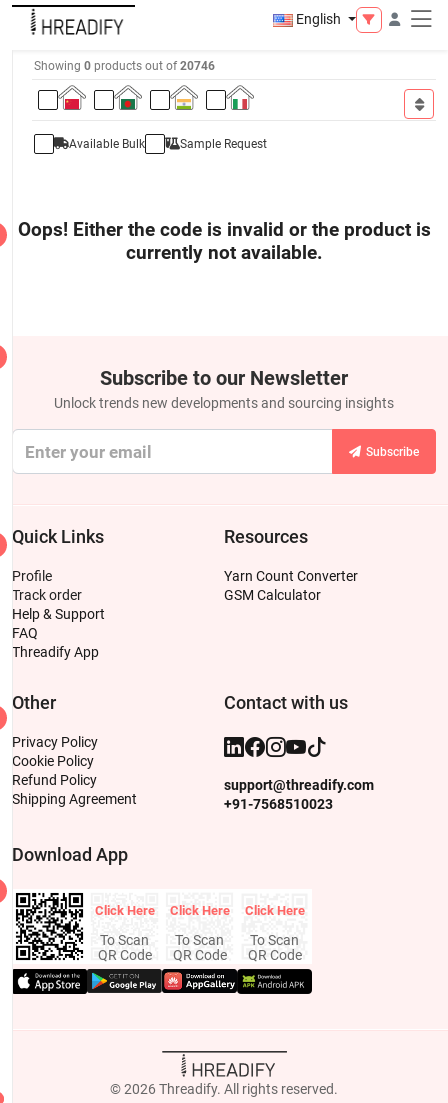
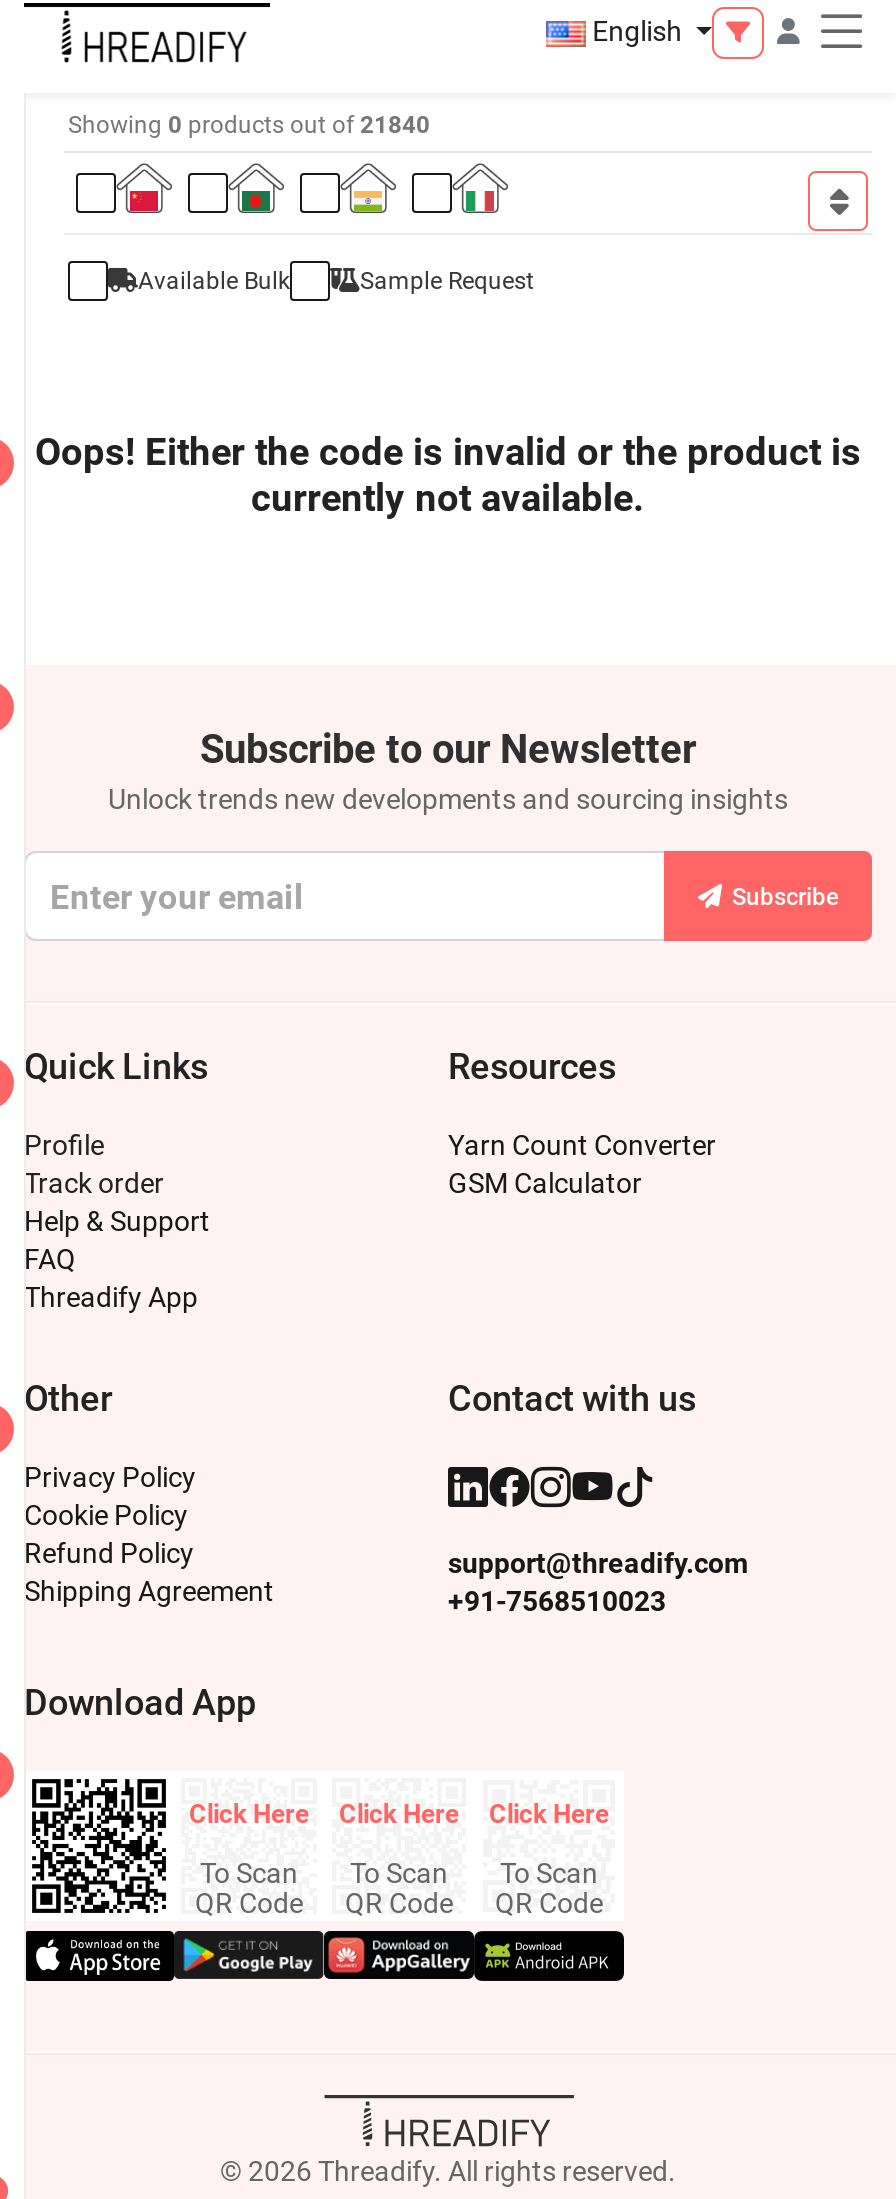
[34,59,215,73] Showing 0 products out of 20746 -> [68,111,430,139] Showing 0 products out of 21840

